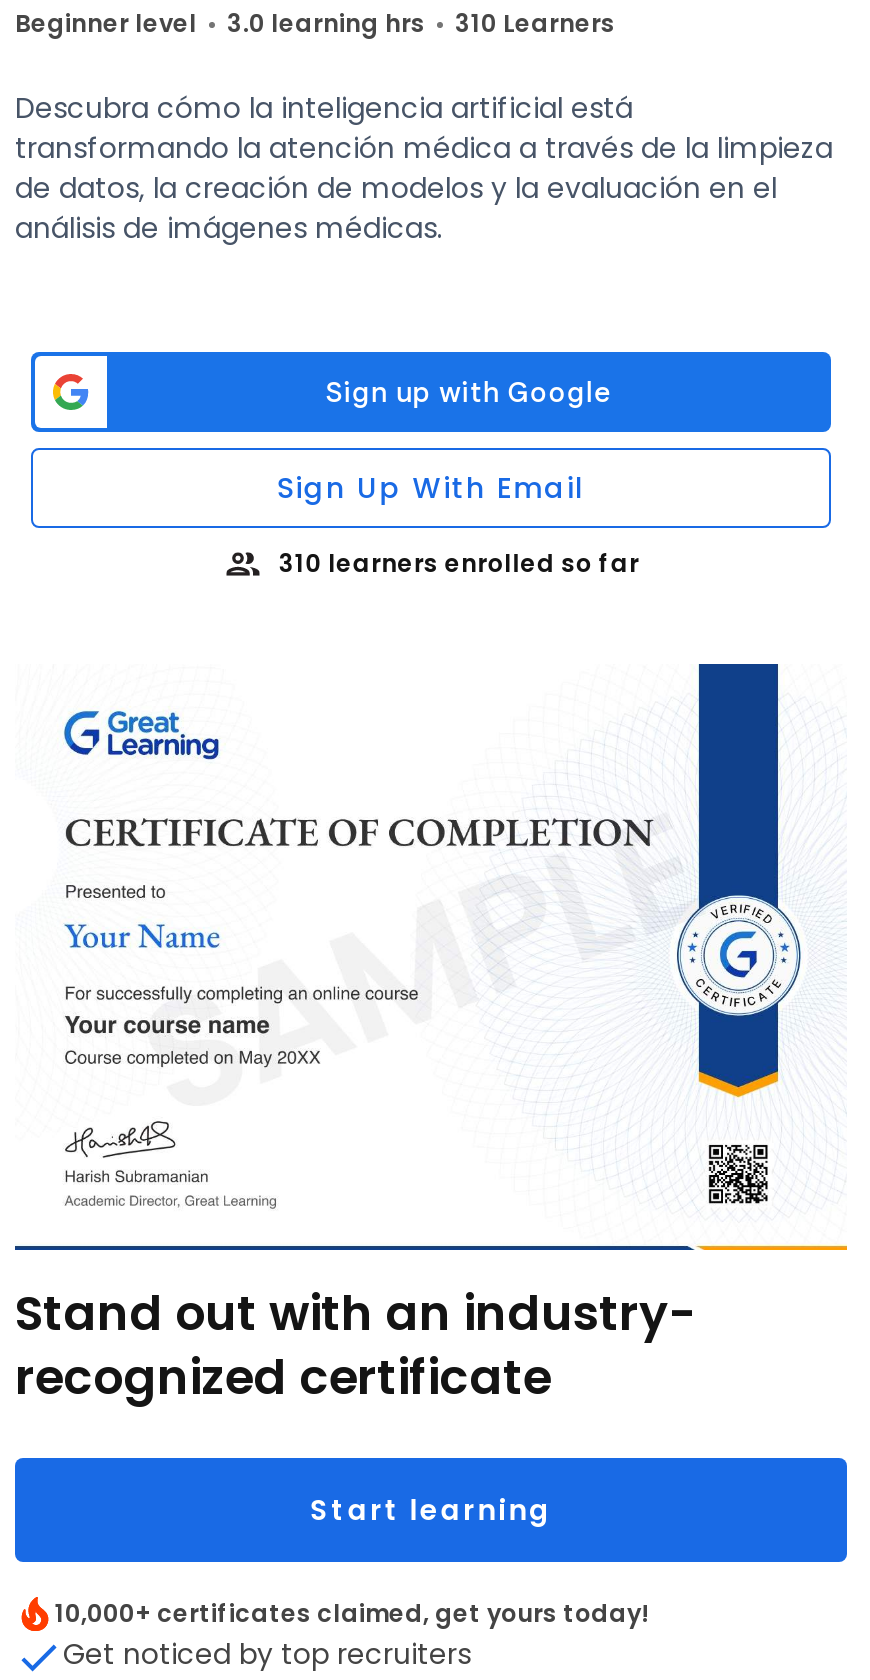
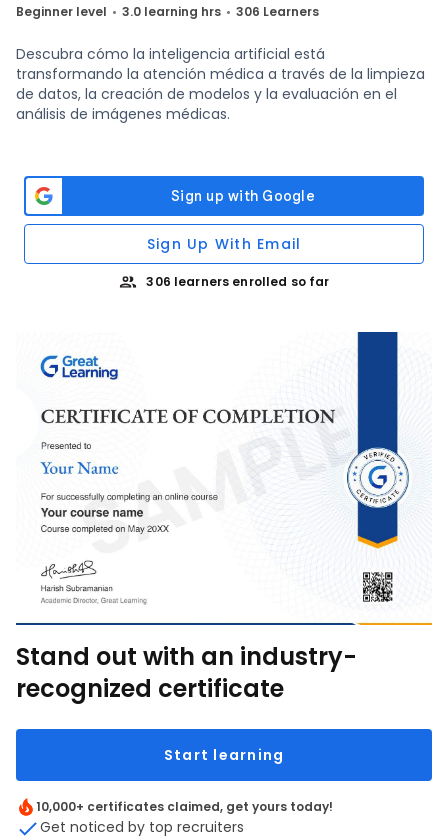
[15,6,615,40] Beginner level 3.0 learning hrs 310 Learners -> [16,3,319,20] Beginner level 3.0 learning hrs 306 Learners
[279,546,639,580] 310 learners enrolled so far -> [146,273,330,290] 306 learners enrolled so far

